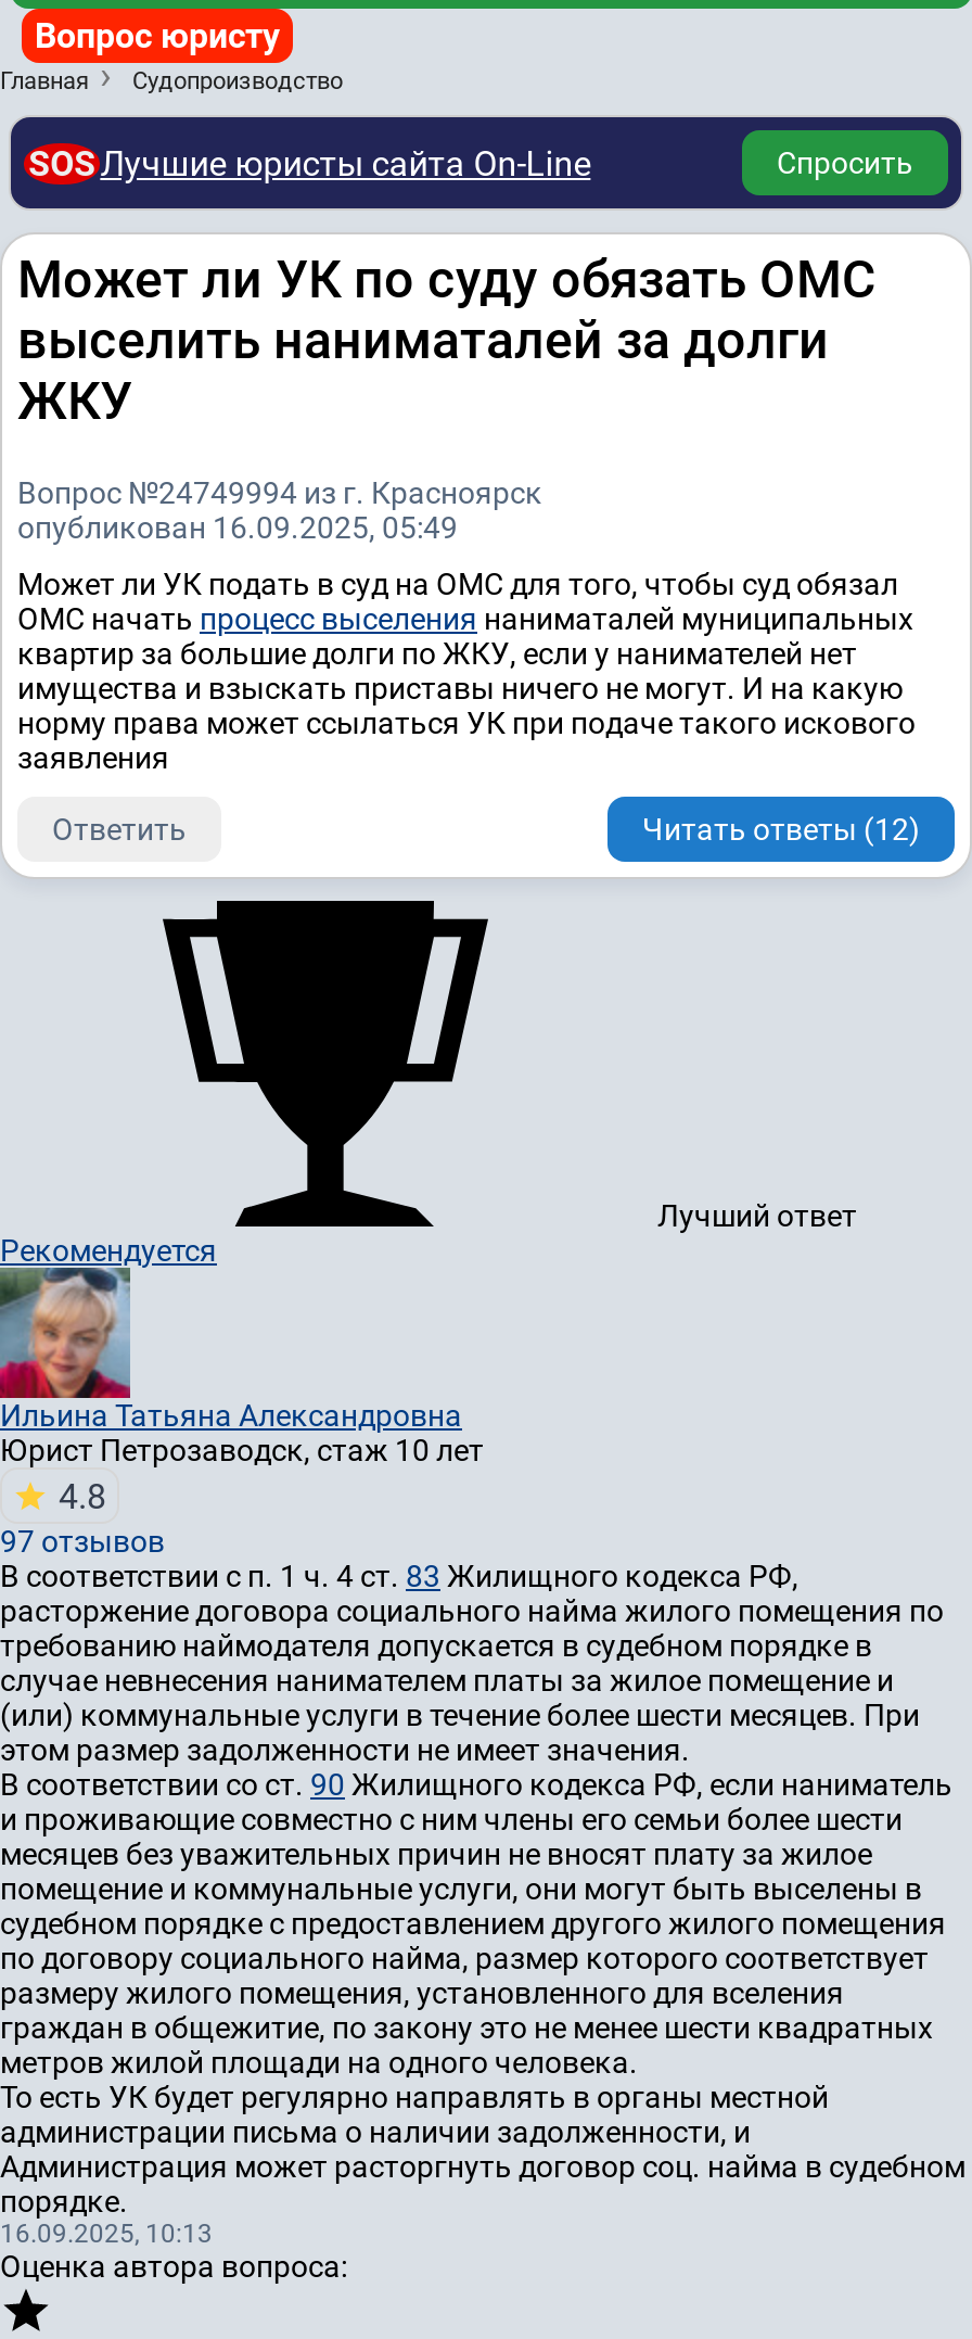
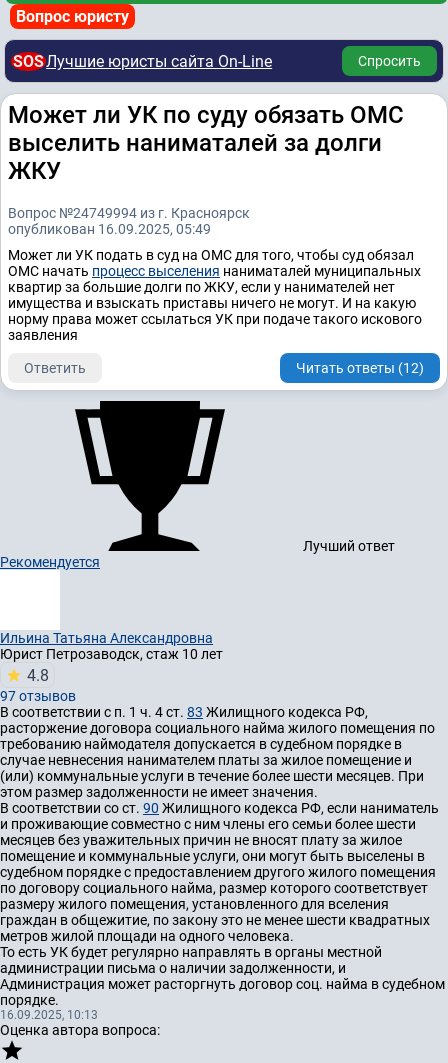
[0,67,343,96] Главная | Судопроизводство -> none
[7,1274,132,1394] [image] -> none

